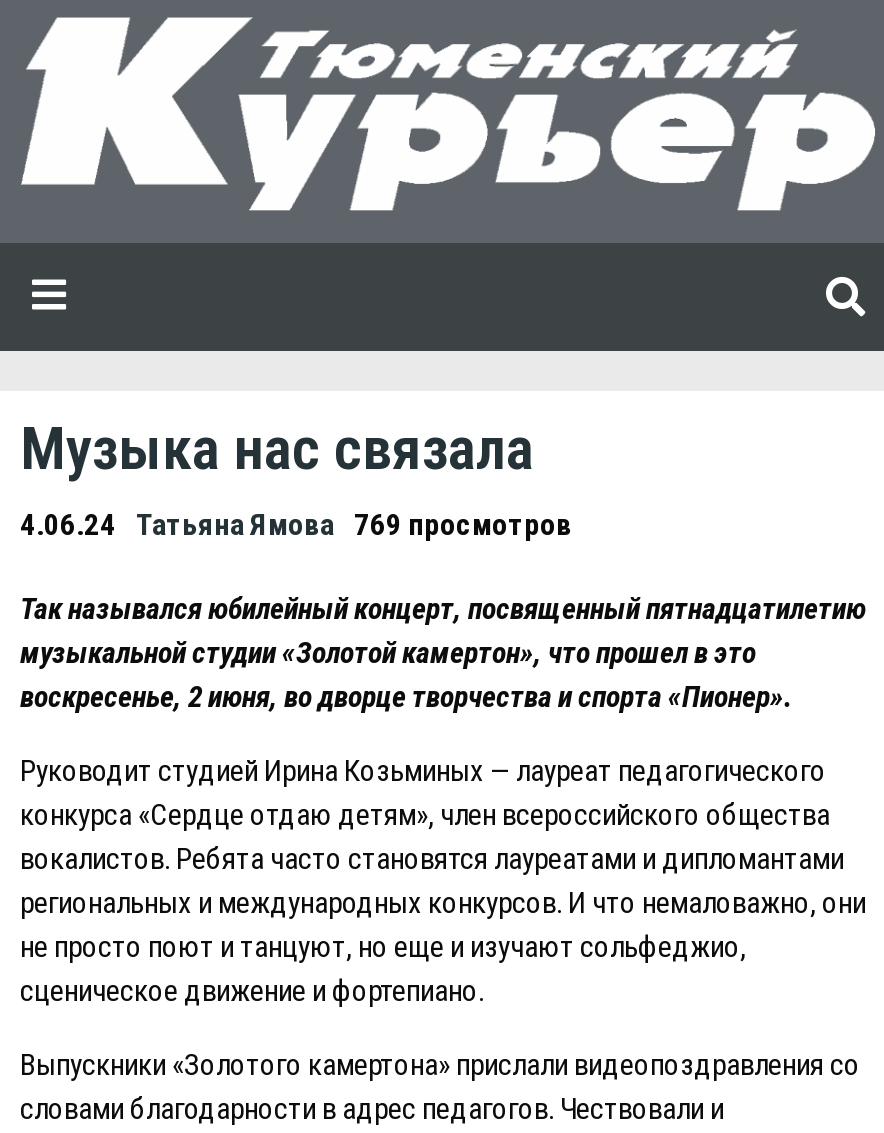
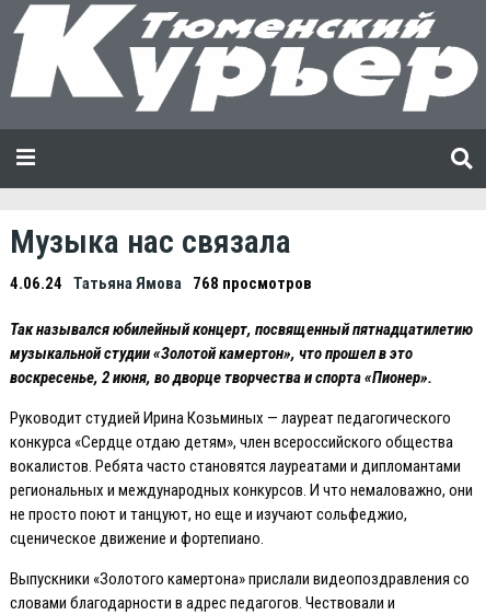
[20,508,572,544] 4.06.24 Татьяна Ямова 769 просмотров -> [10,273,312,293] 4.06.24 Татьяна Ямова 768 просмотров

